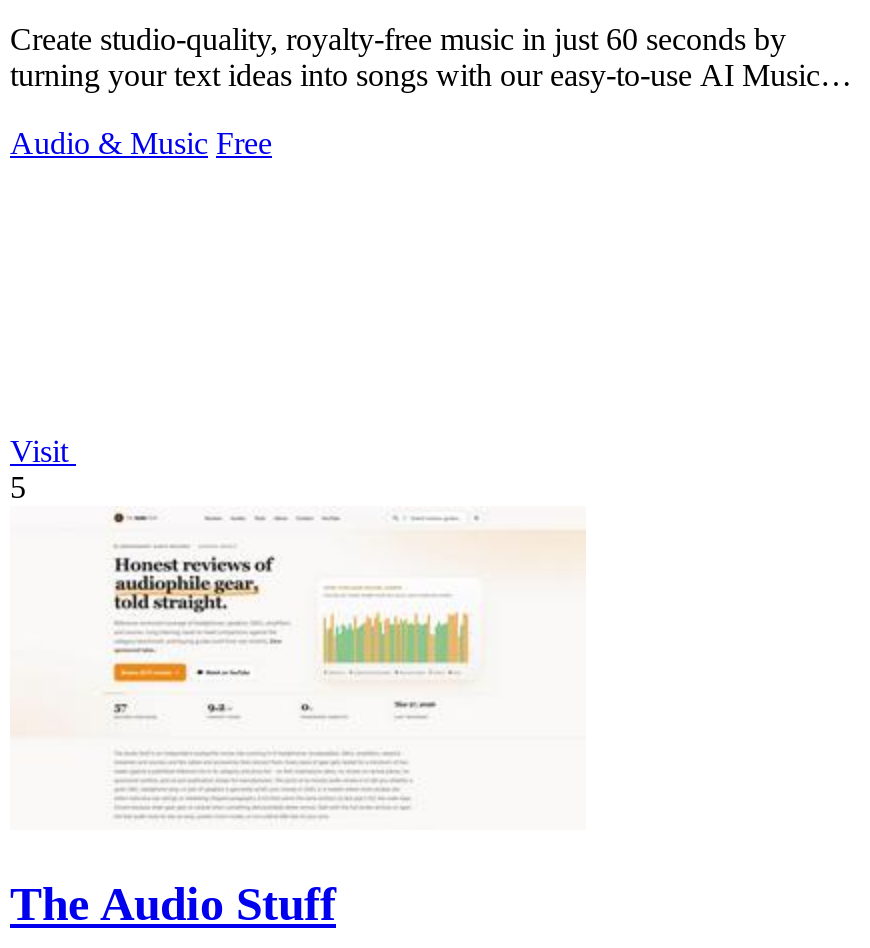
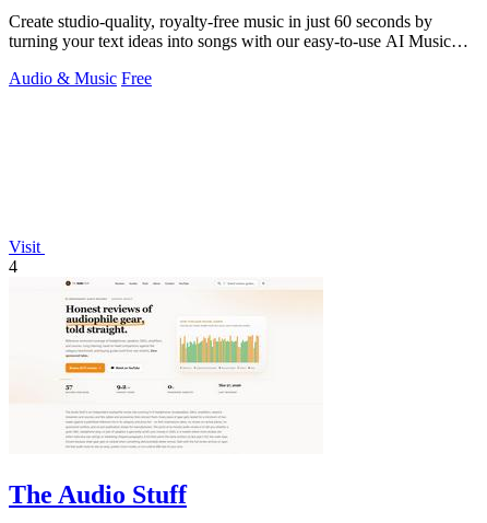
[10,471,26,505] 5 -> [9,257,17,276] 4

